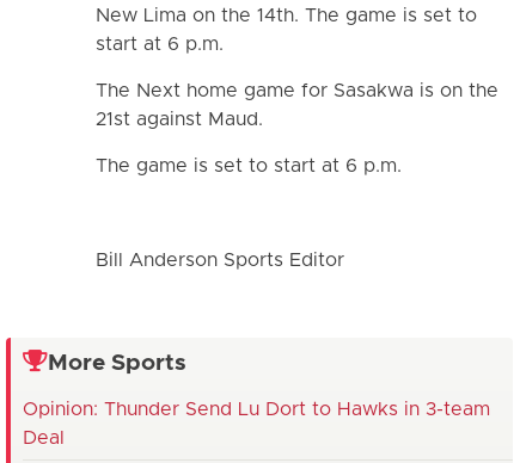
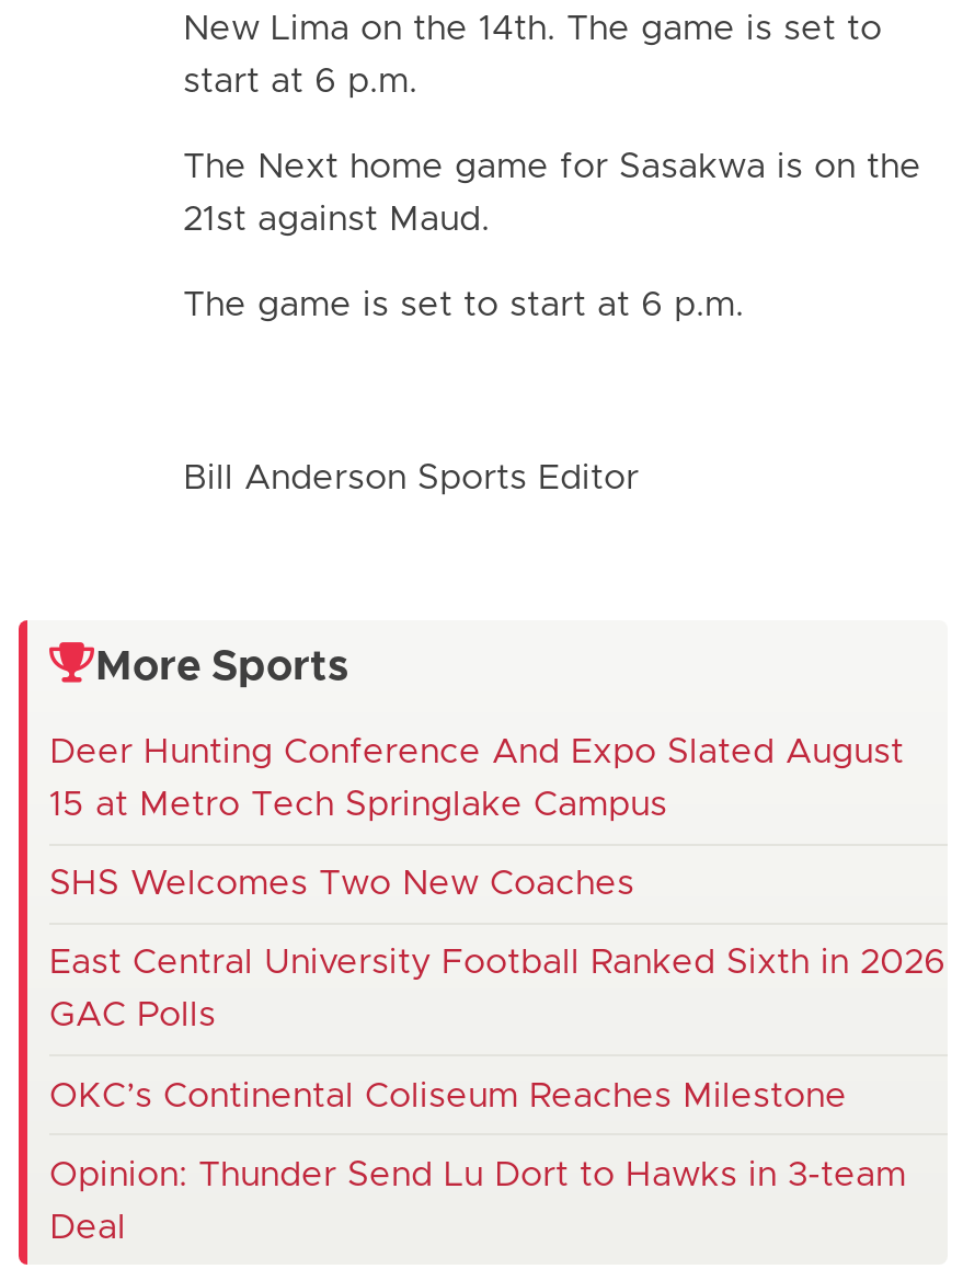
none -> [49,734,945,1112] Deer Hunting Conference And Expo Slated August | 15 at Metro Tech Springlake Campus | SHS Welcomes Two New Coaches | East Central University Football Ranked Sixth in 2026 | GAC Polls | OKC’s Continental Coliseum Reaches Milestone

